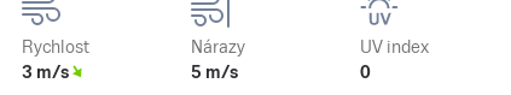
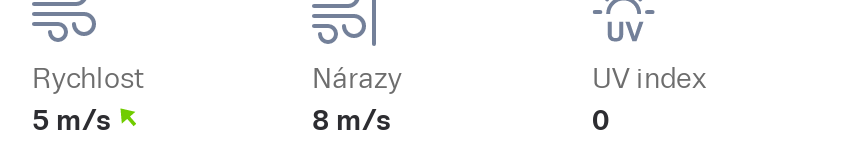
[22,63,69,82] 3 m/s -> [32,104,110,136] 5 m/s
[191,63,238,82] 5 m/s -> [312,104,390,136] 8 m/s

